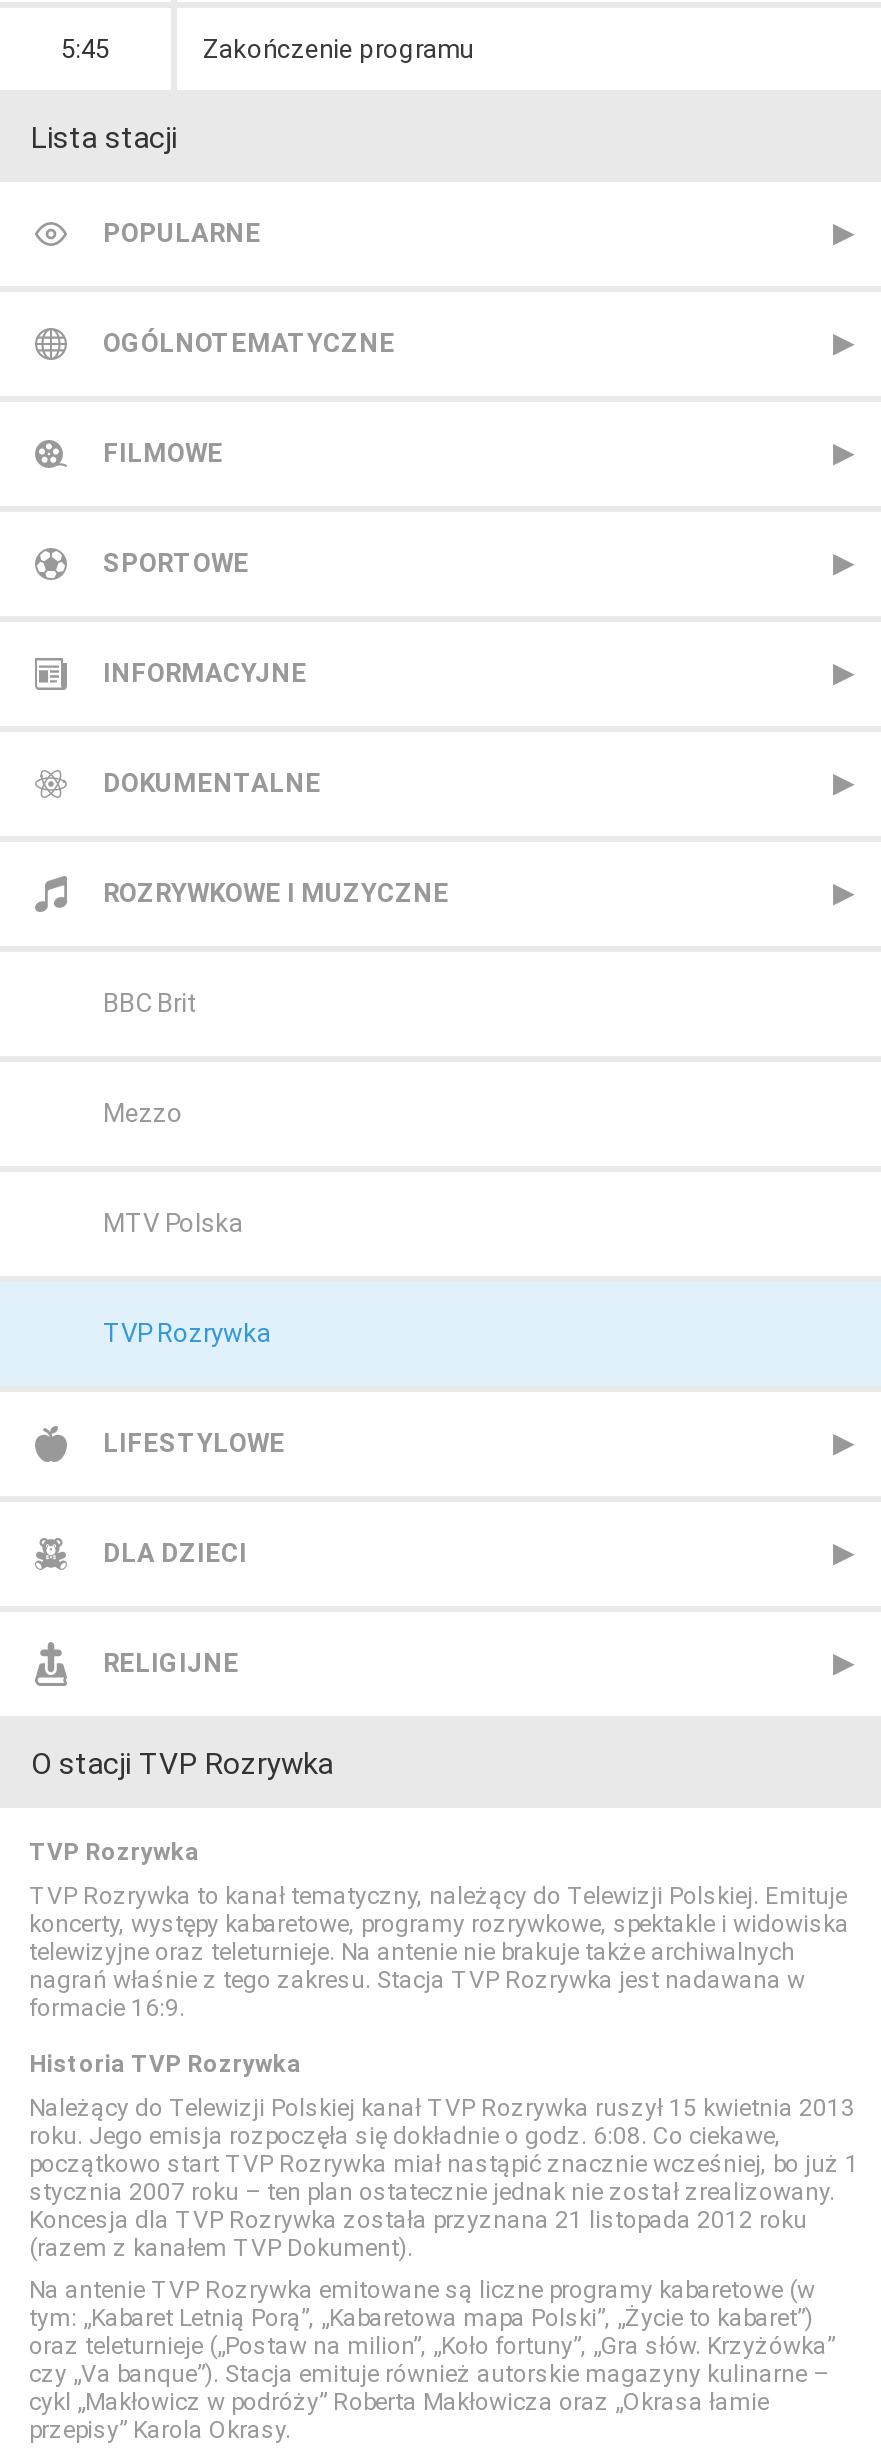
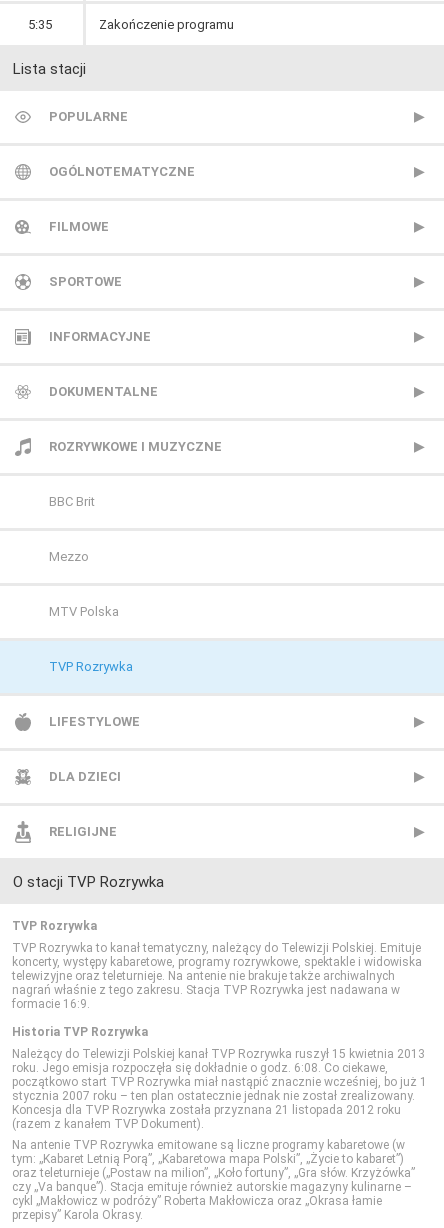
[61,34,109,64] 5:45 -> [28,17,52,32] 5:35

